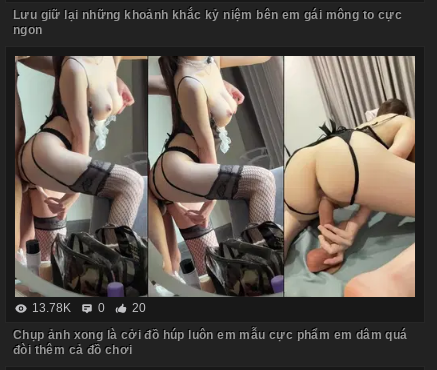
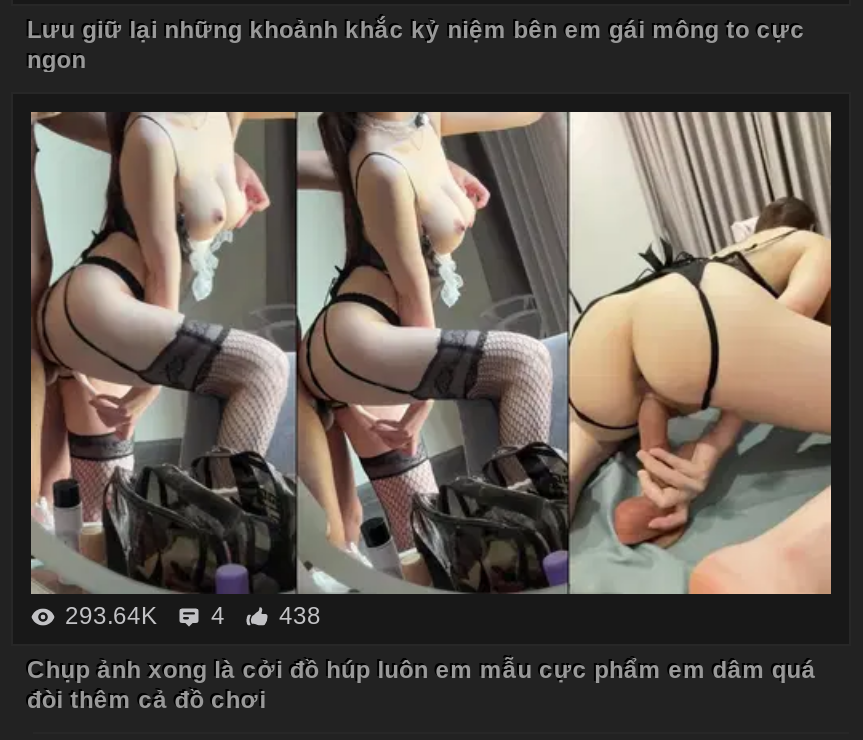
[32,301,146,315] 13.78K | 0 | 20 -> [65,601,321,629] 293.64K | 4 | 438

